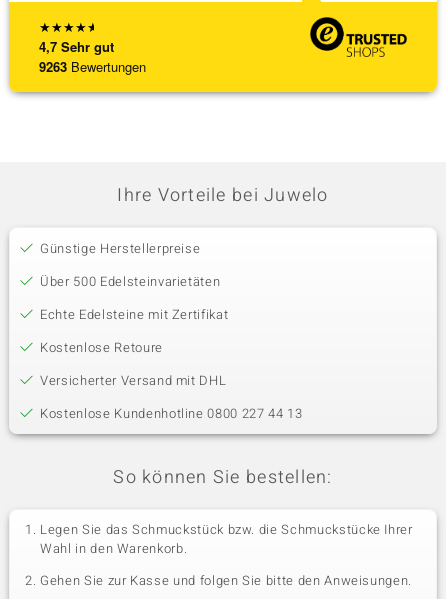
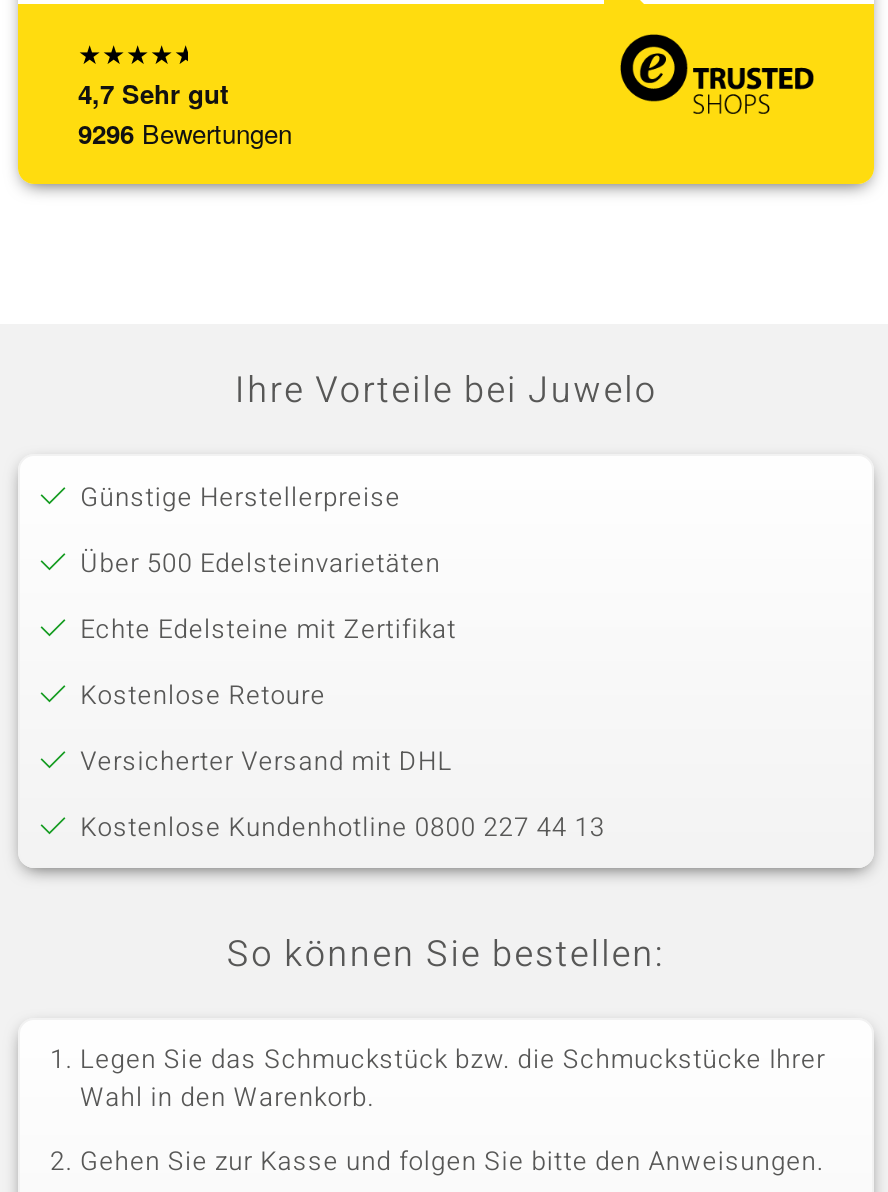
[39,57,146,76] 9263 Bewertungen -> [78,114,292,152] 9296 Bewertungen

